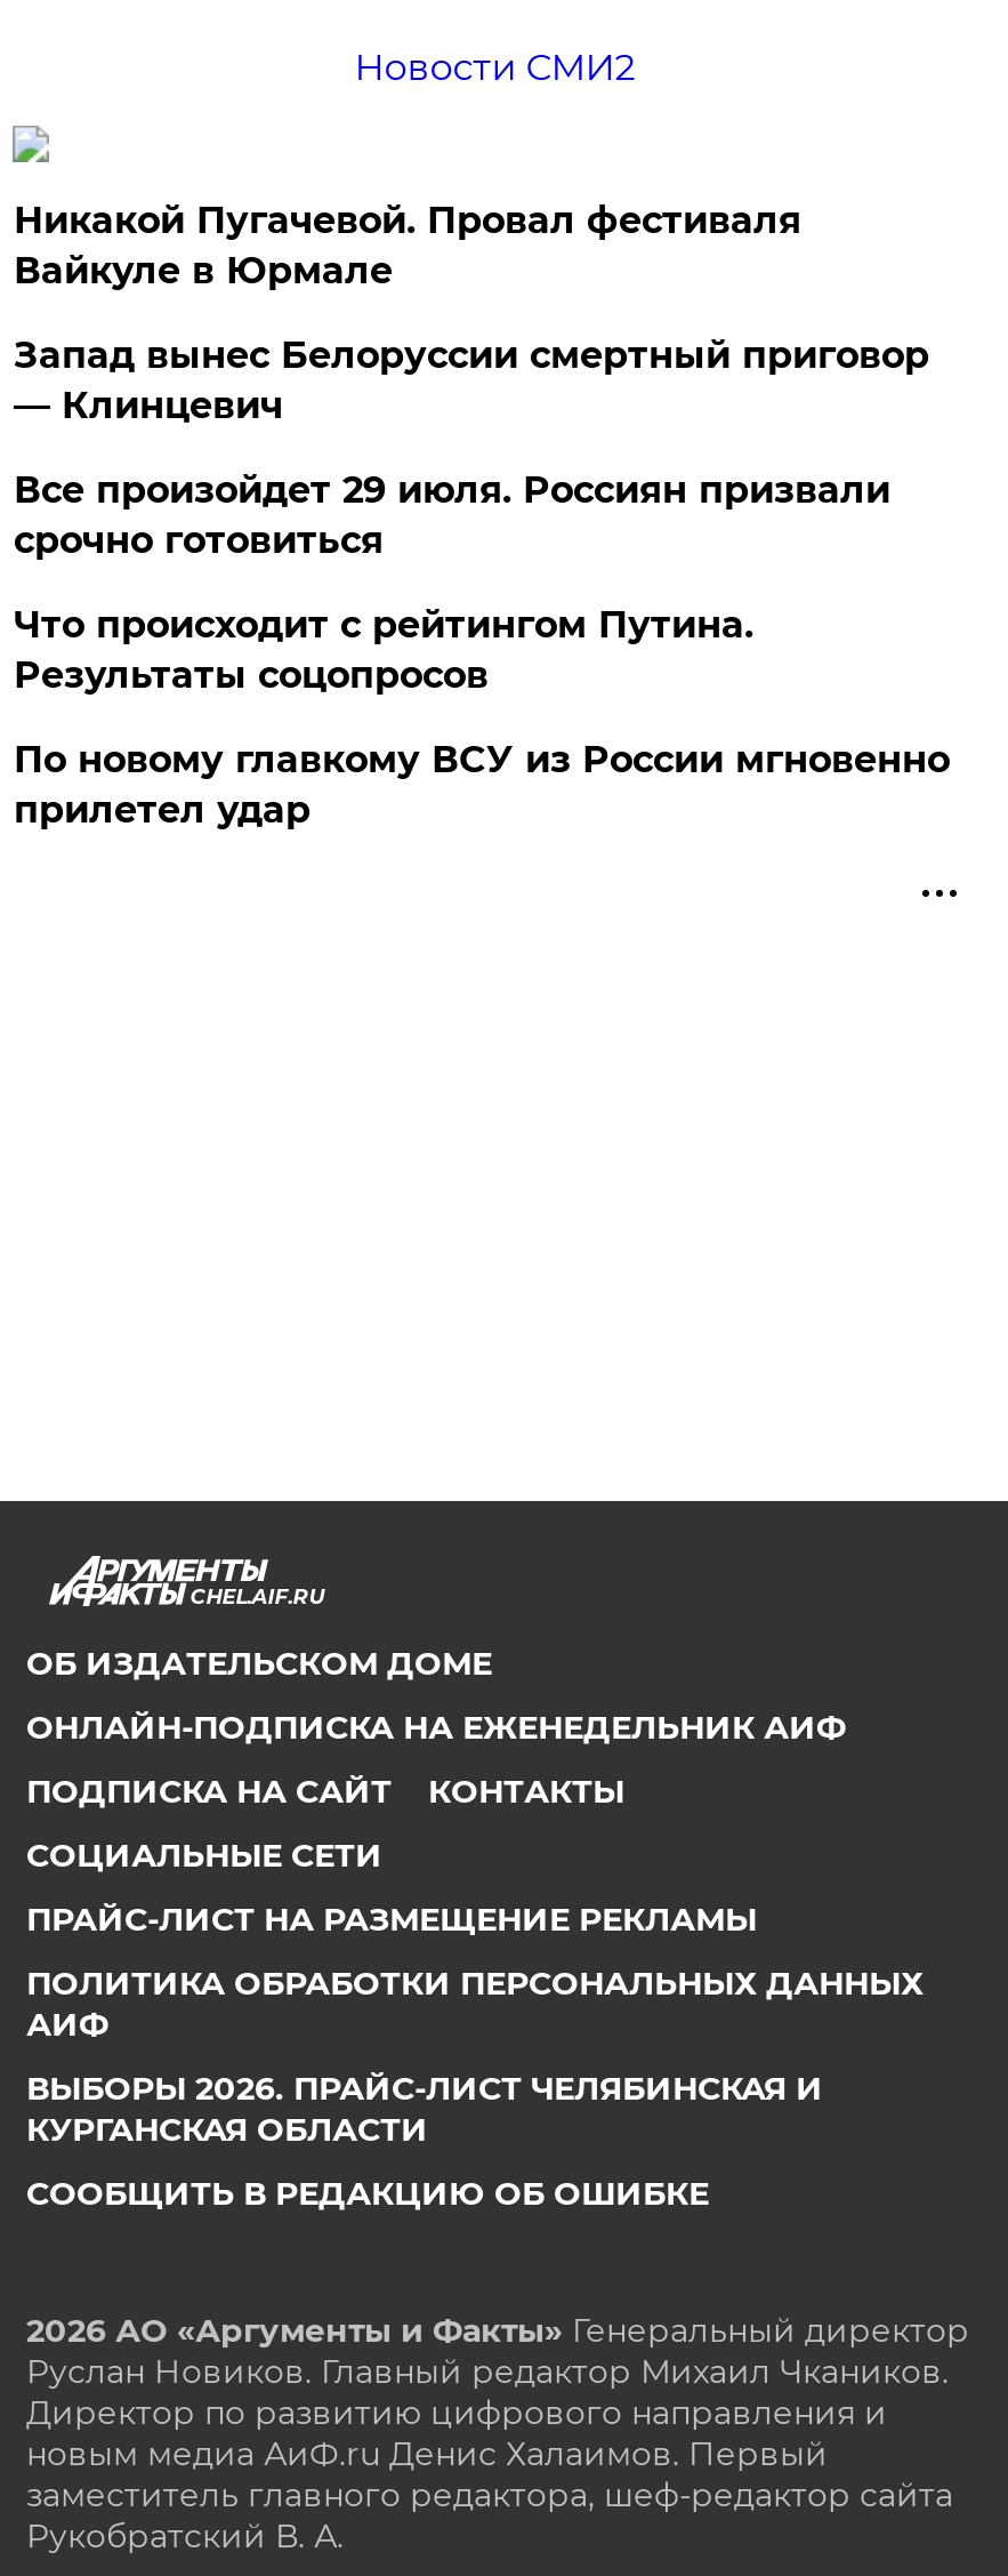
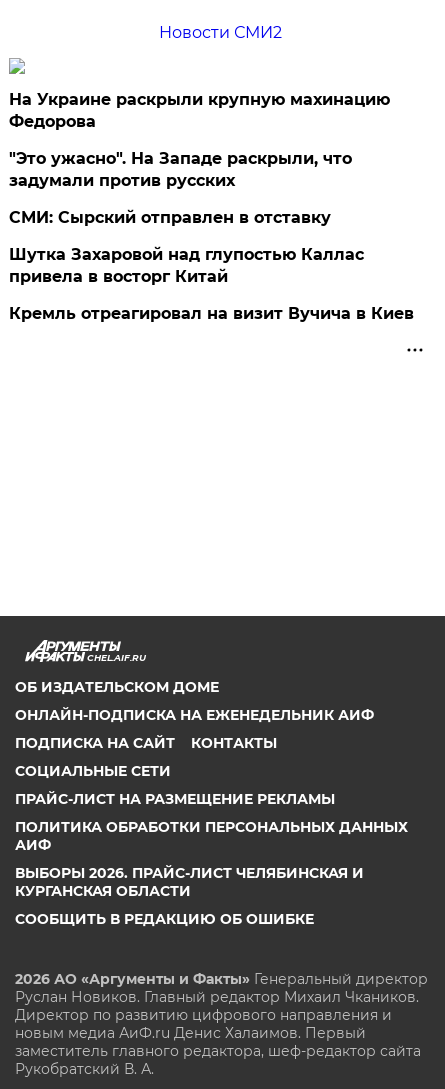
[13,199,801,292] Никакой Пугачевой. Провал фестиваля | Вайкуле в Юрмале -> [9,90,390,131] На Украине раскрыли крупную махинацию | Федорова
[13,334,929,427] Запад вынес Белоруссии смертный приговор | — Клинцевич -> [9,149,352,190] "Это ужасно". На Западе раскрыли, что | задумали против русских
[13,468,890,562] Все произойдет 29 июля. Россиян призвали | срочно готовиться -> [9,208,331,227] СМИ: Сырский отправлен в отставку
[13,603,753,697] Что происходит с рейтингом Путина. | Результаты соцопросов -> [9,245,364,286] Шутка Захаровой над глупостью Каллас | привела в восторг Китай
[13,738,950,832] По новому главкому ВСУ из России мгновенно | прилетел удар -> [9,304,414,323] Кремль отреагировал на визит Вучича в Киев

